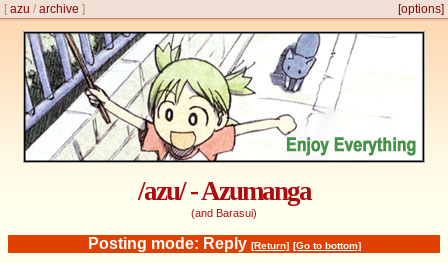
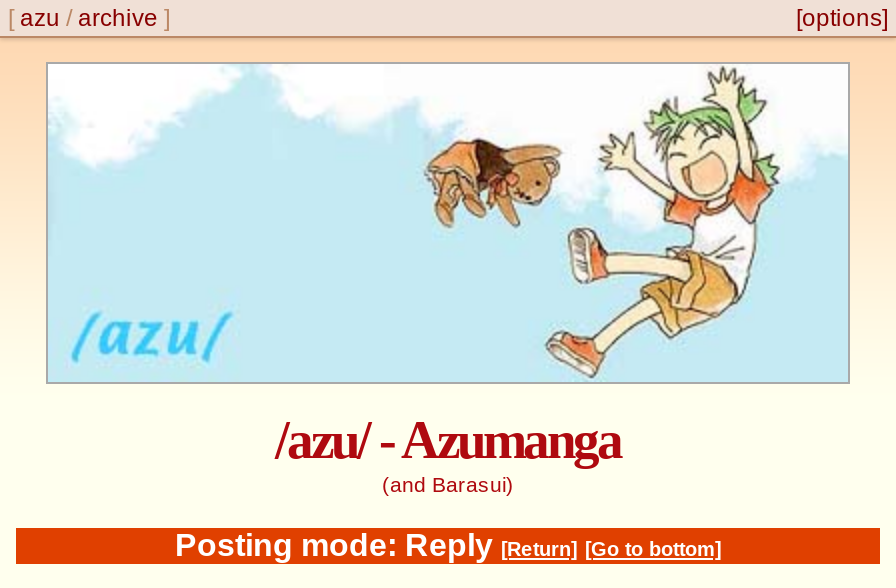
[23,31,425,163] [image] -> [48,64,848,382] [image]

